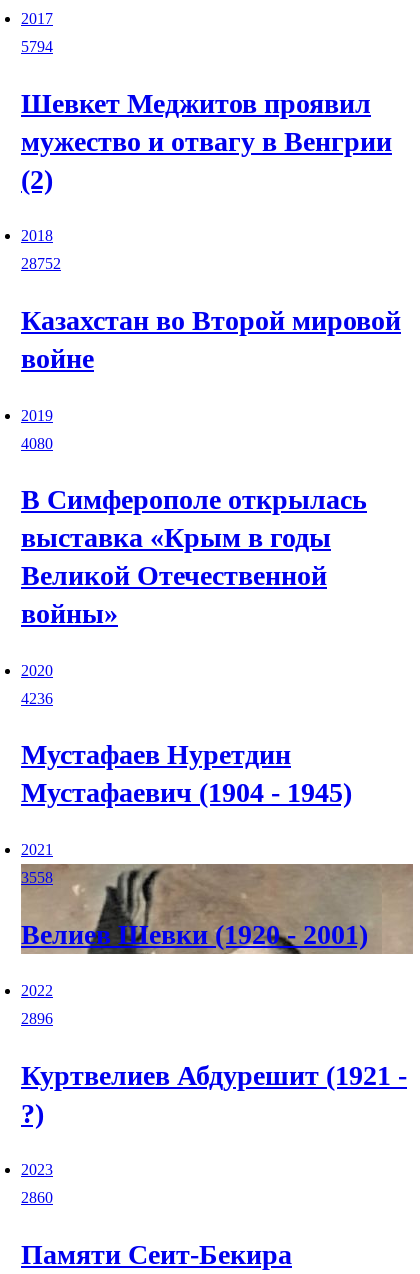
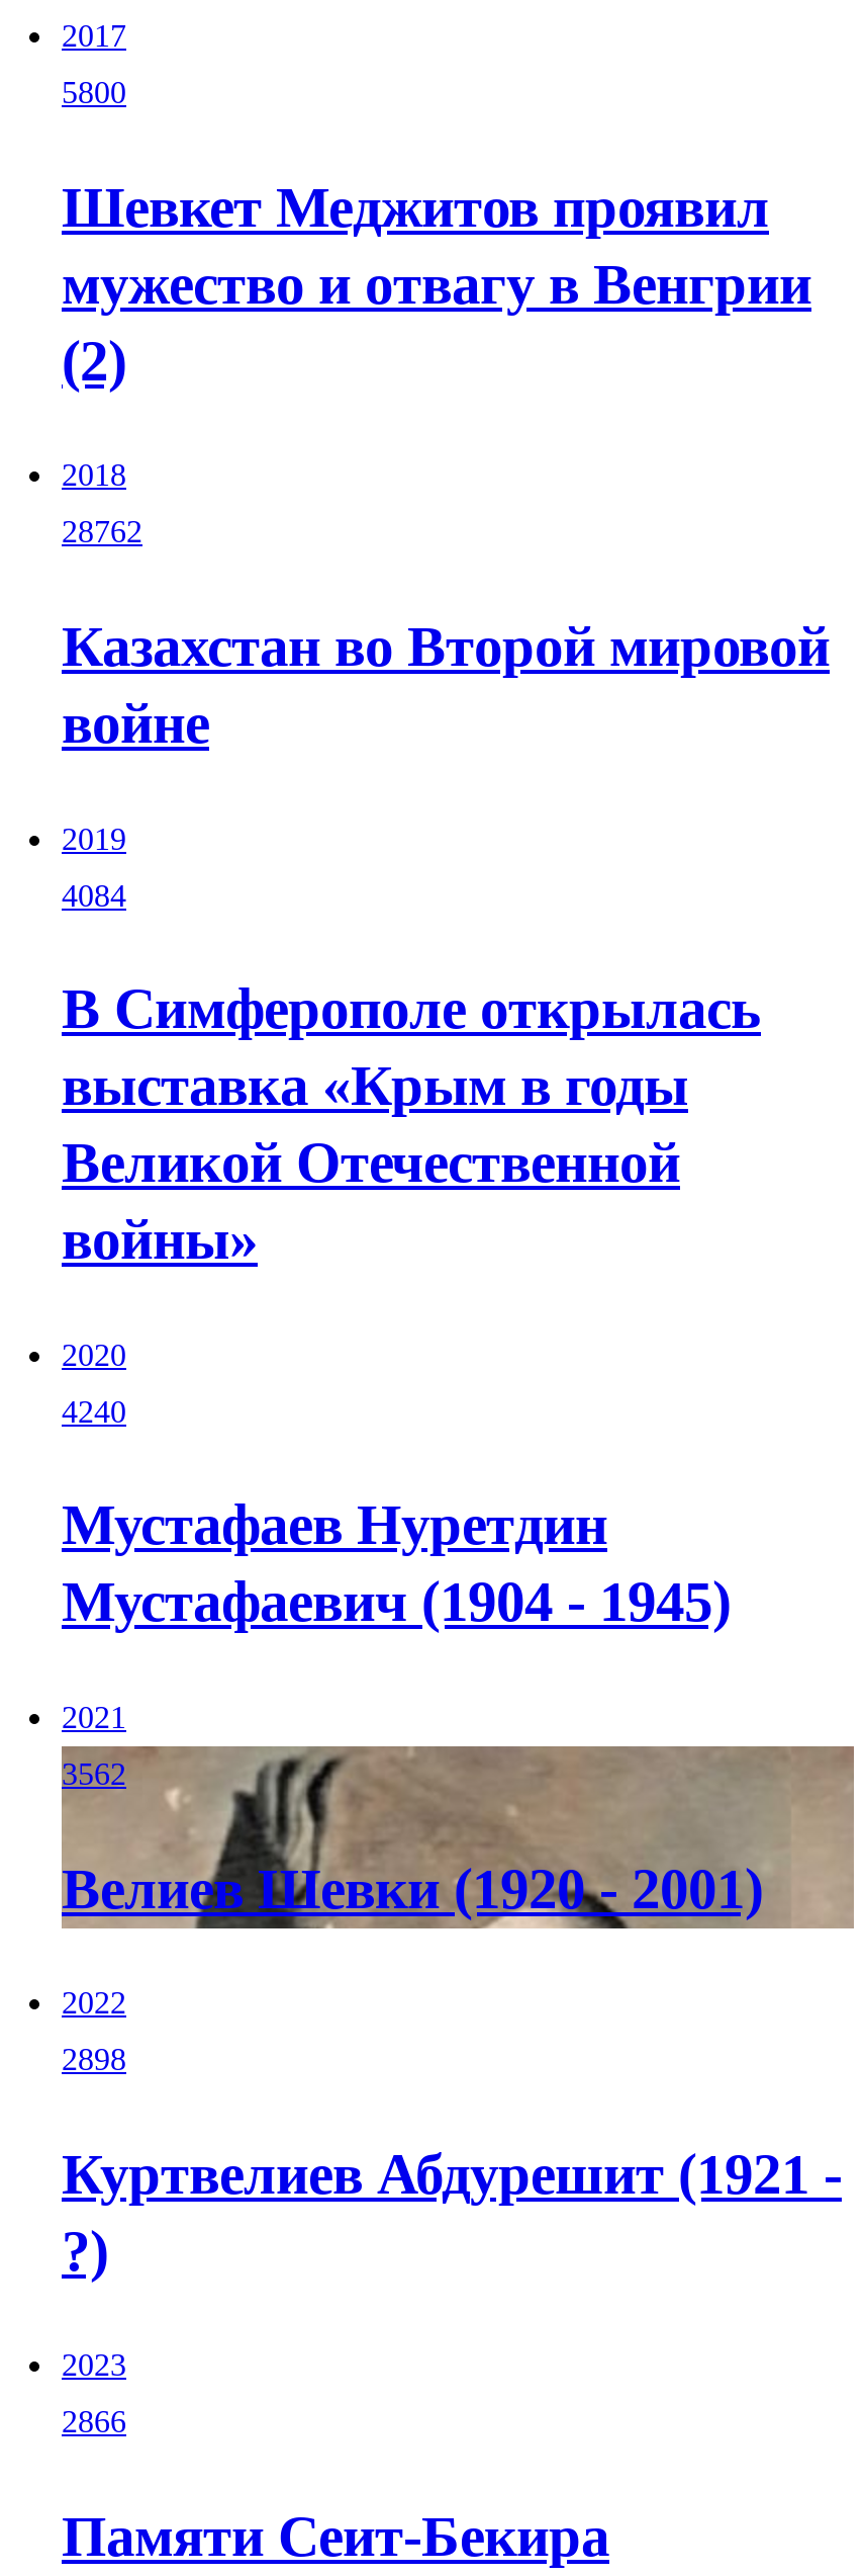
[21,38,53,55] 5794 -> [62,75,126,110] 5800
[21,255,61,272] 28752 -> [62,515,142,549] 28762
[21,435,53,452] 4080 -> [62,877,126,912] 4084
[21,690,53,707] 4236 -> [62,1394,126,1428] 4240
[21,869,53,886] 3558 -> [62,1756,126,1791] 3562
[21,1010,53,1027] 2896 -> [62,2042,126,2076] 2898
[21,1189,53,1206] 2860 -> [62,2405,126,2439] 2866

